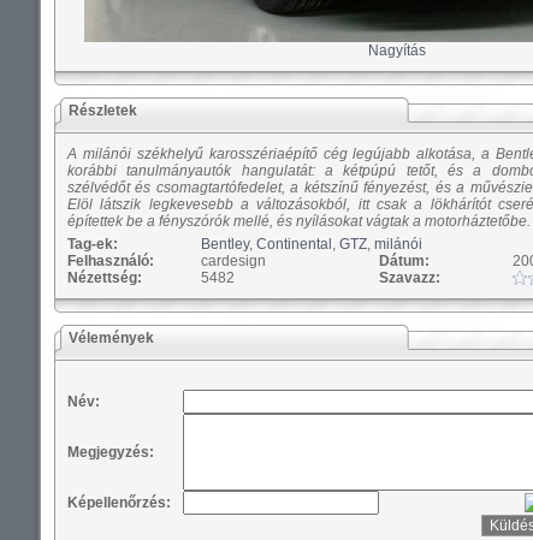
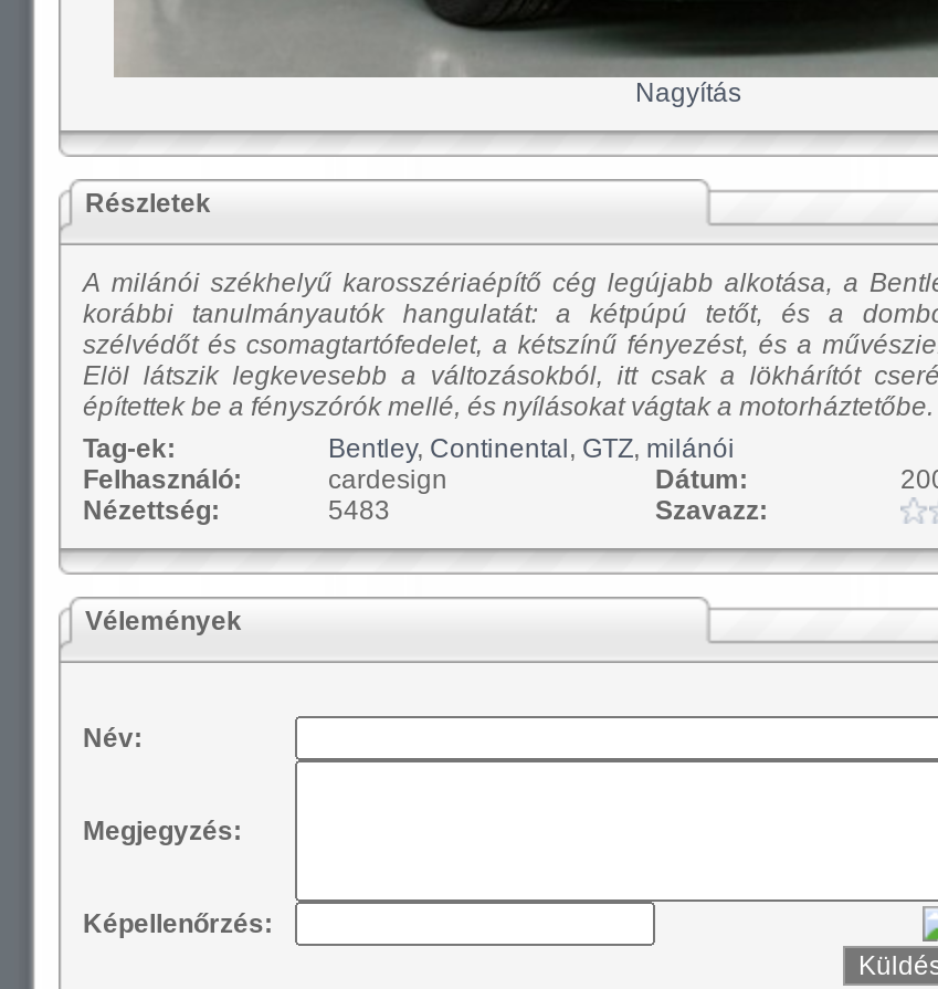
[201,269,235,286] 5482 -> [328,495,390,526] 5483

